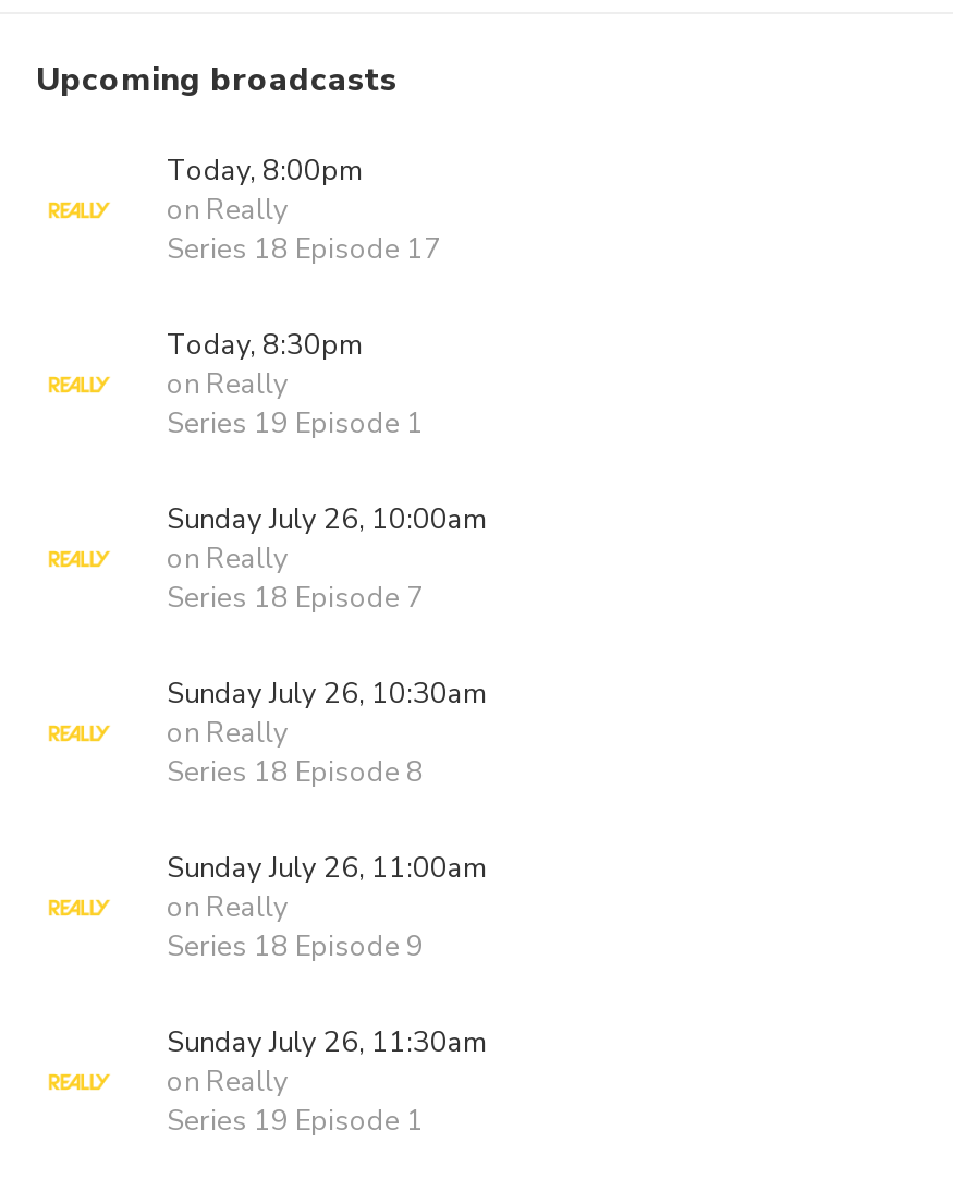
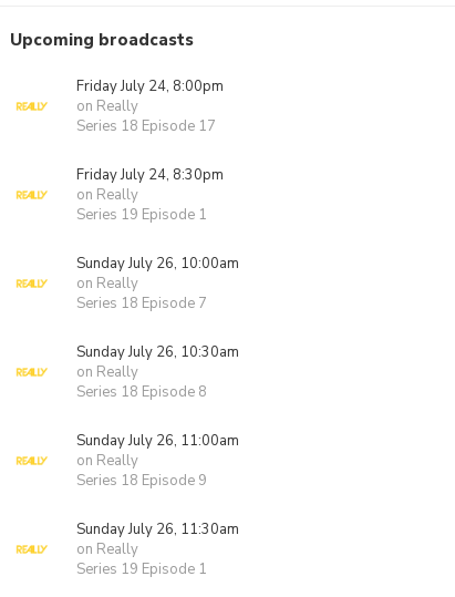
[167,151,363,191] Today, 8:00pm -> [76,76,224,96] Friday July 24, 8:00pm
[167,326,363,365] Today, 8:30pm -> [76,165,224,185] Friday July 24, 8:30pm

